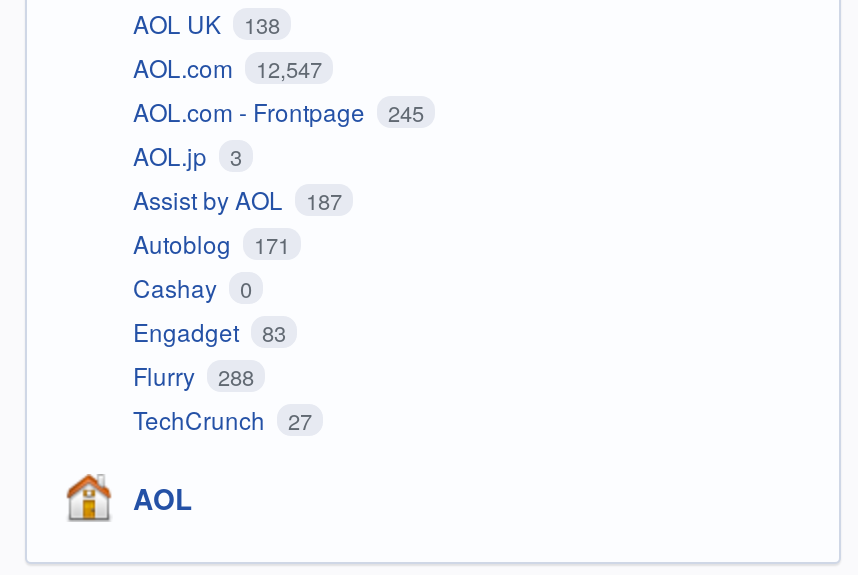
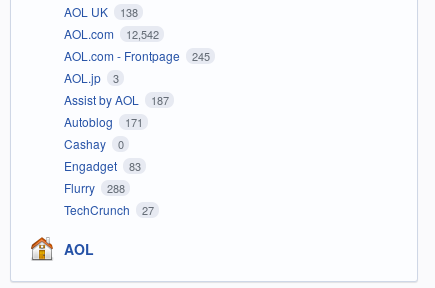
[133,50,322,84] AOL.com 12,547 -> [64,25,158,42] AOL.com 12,542

